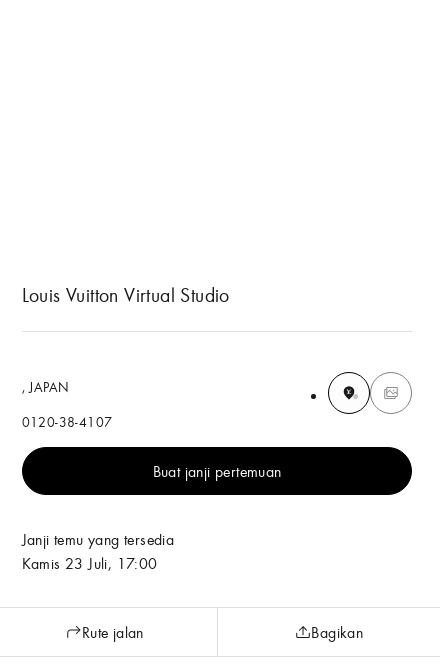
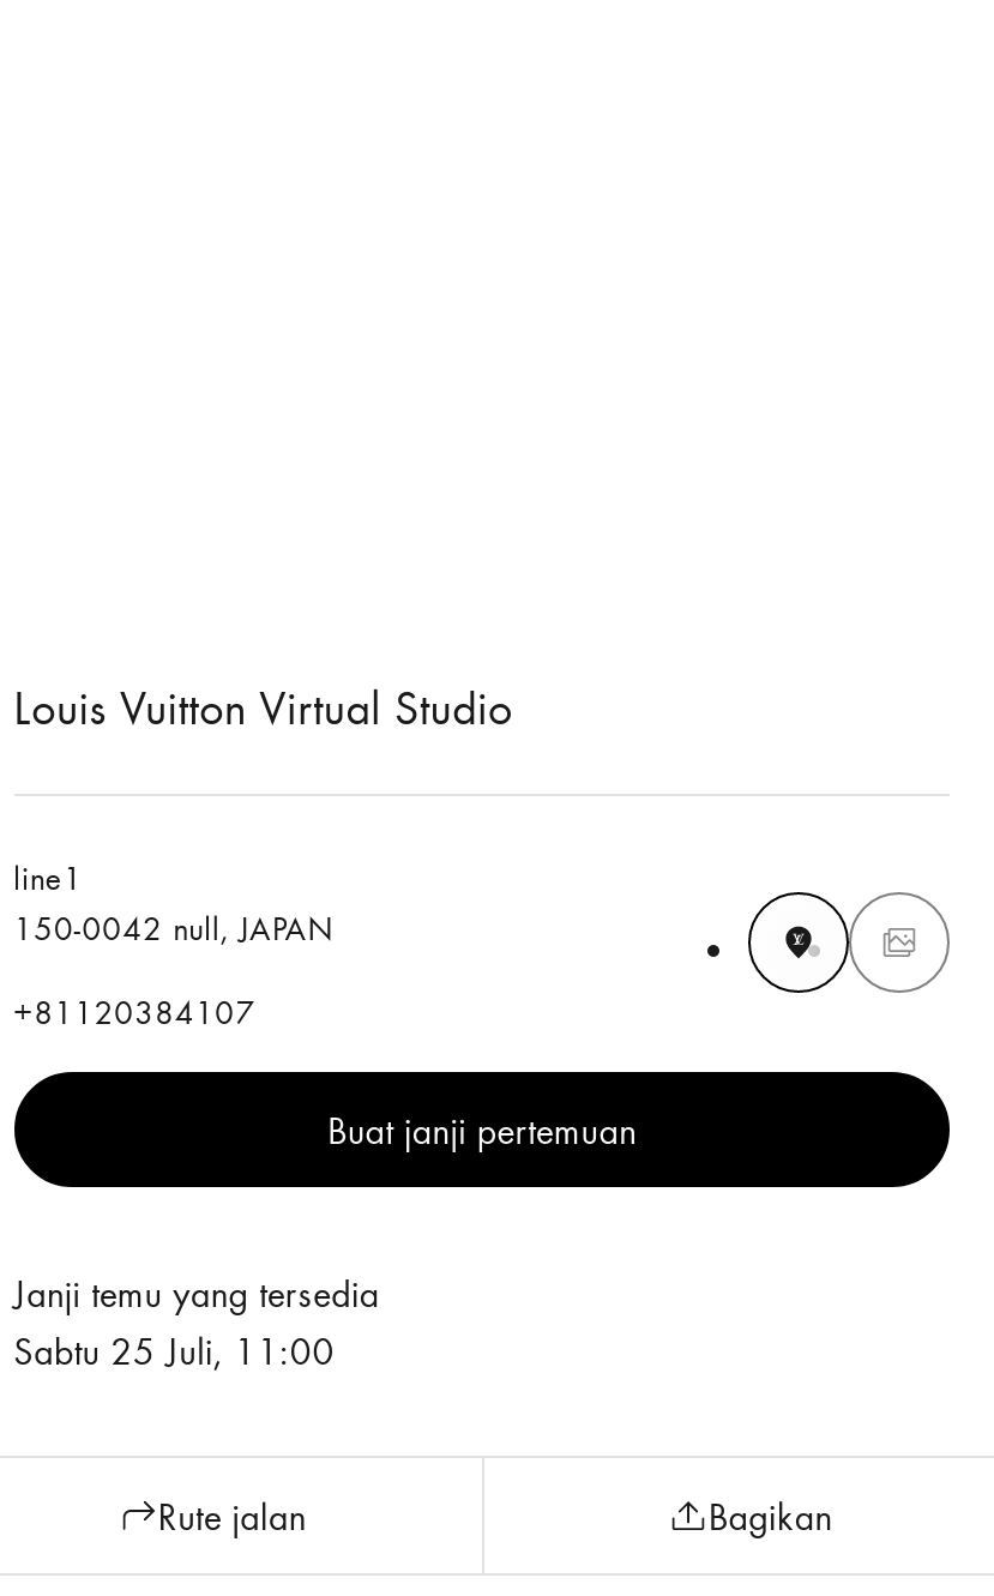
[22,378,69,396] , JAPAN -> [14,856,335,950] line1 | 150-0042 null, JAPAN
[22,413,112,431] 0120-38-4107 -> [14,990,255,1034] +81120384107
[22,553,158,573] Kamis 23 Juli, 17:00 -> [14,1326,335,1374] Sabtu 25 Juli, 11:00

